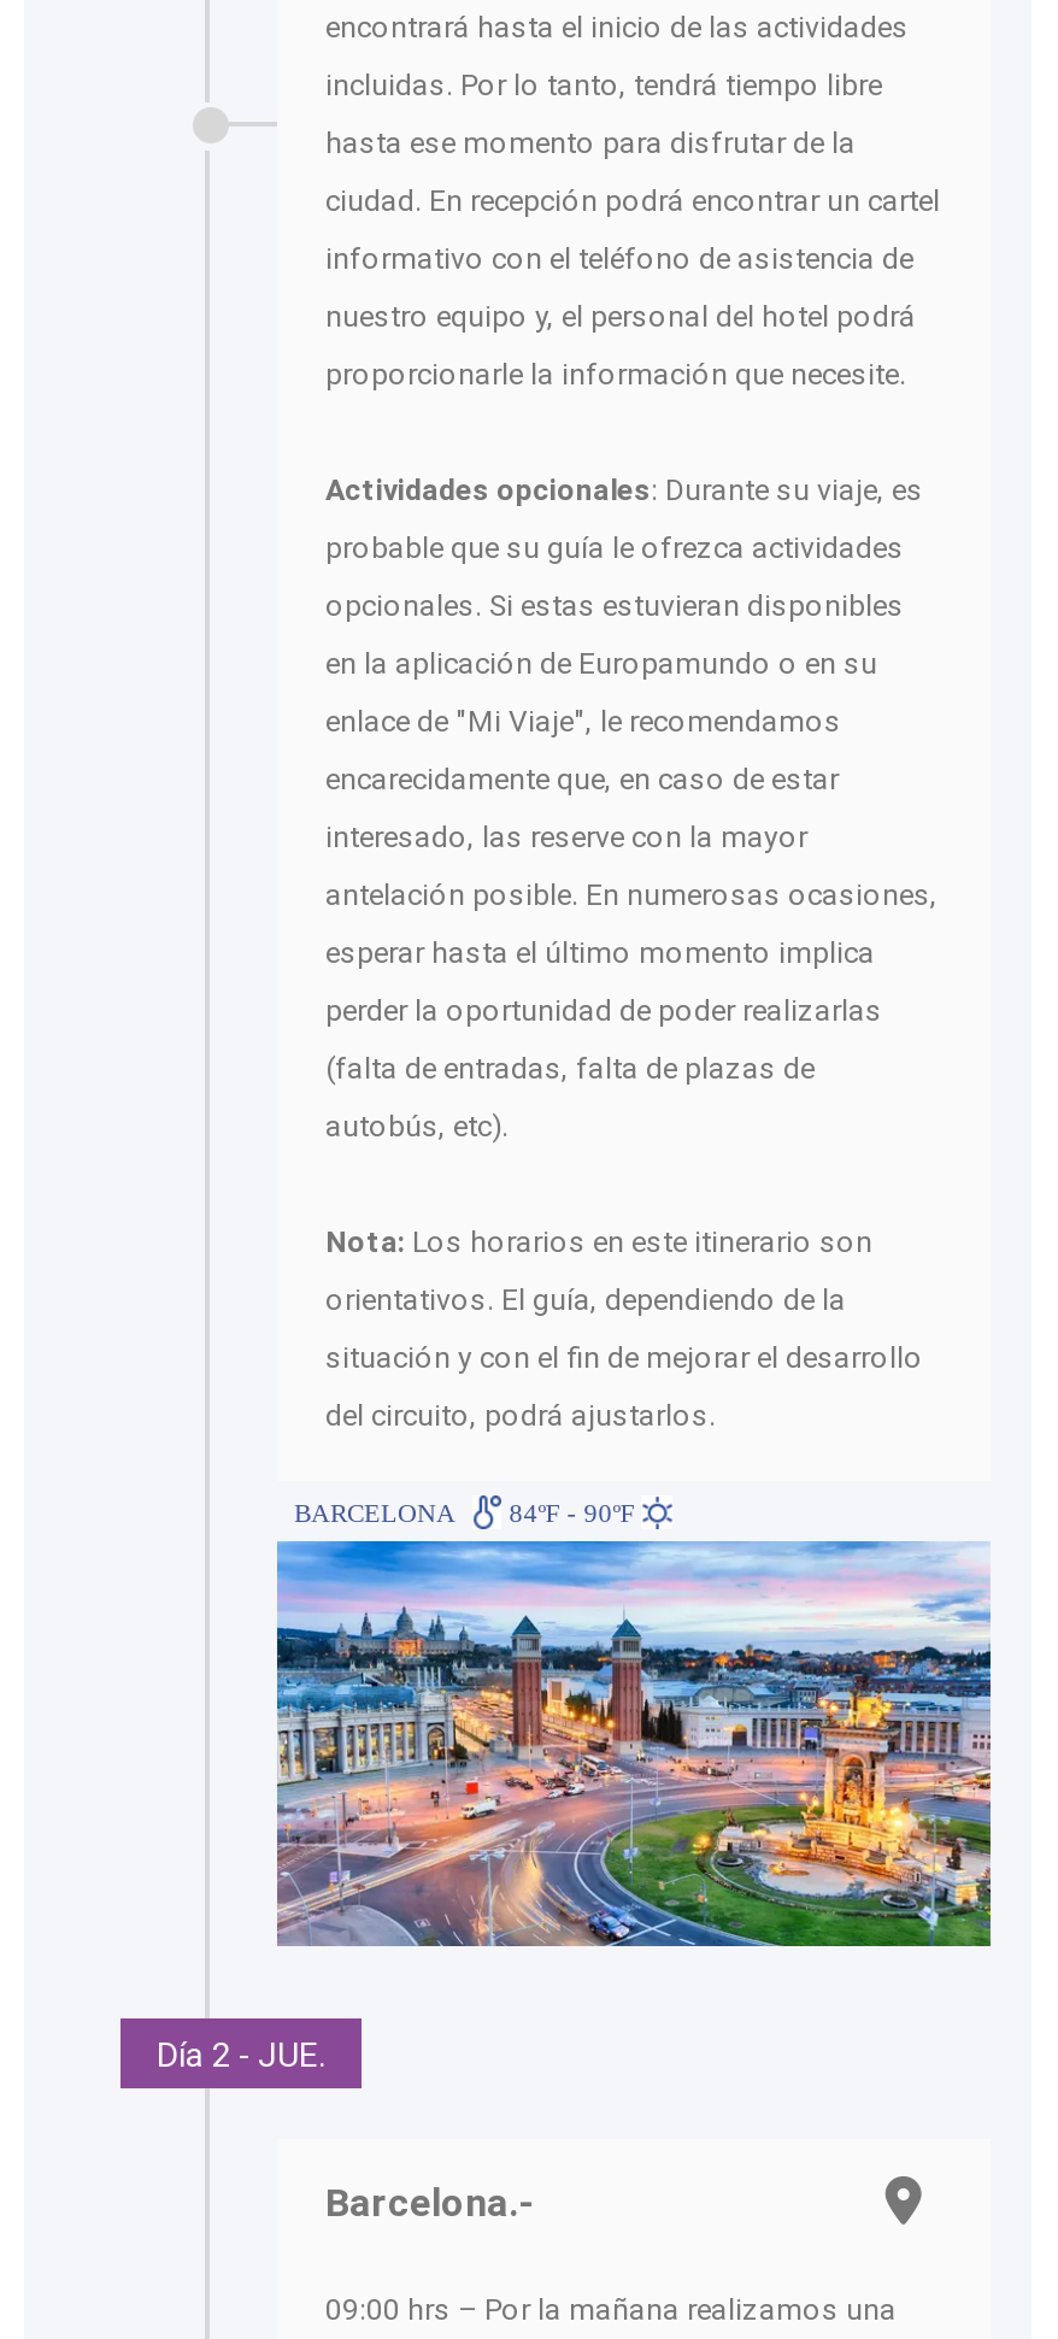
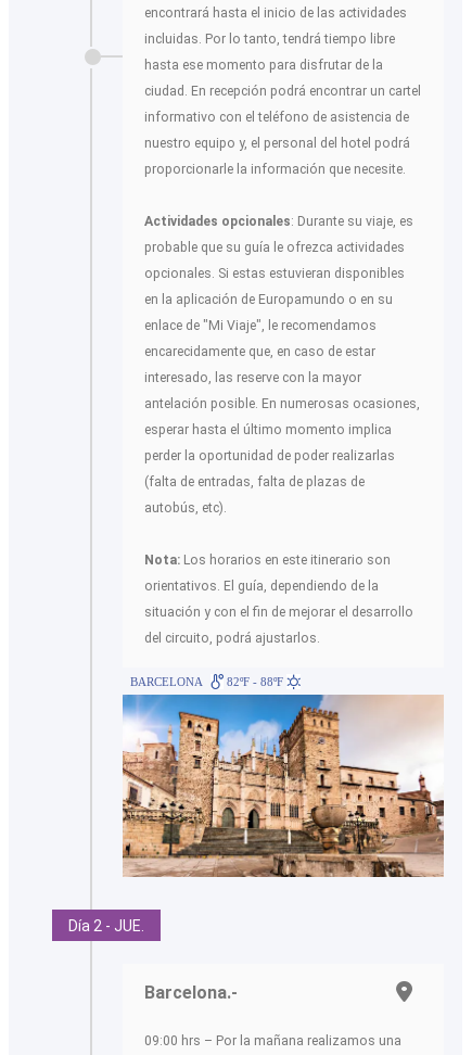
[294,1499,642,1528] BARCELONA 84ºF - 90ºF -> [130,675,287,688] BARCELONA 82ºF - 88ºF
[275,1539,993,1949] [image] -> [122,694,445,878] [image]

